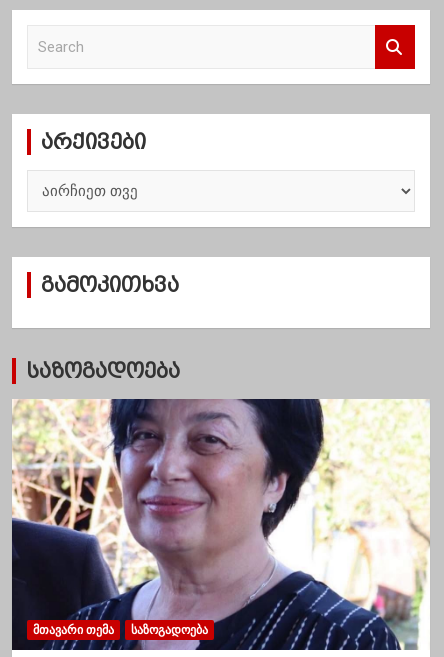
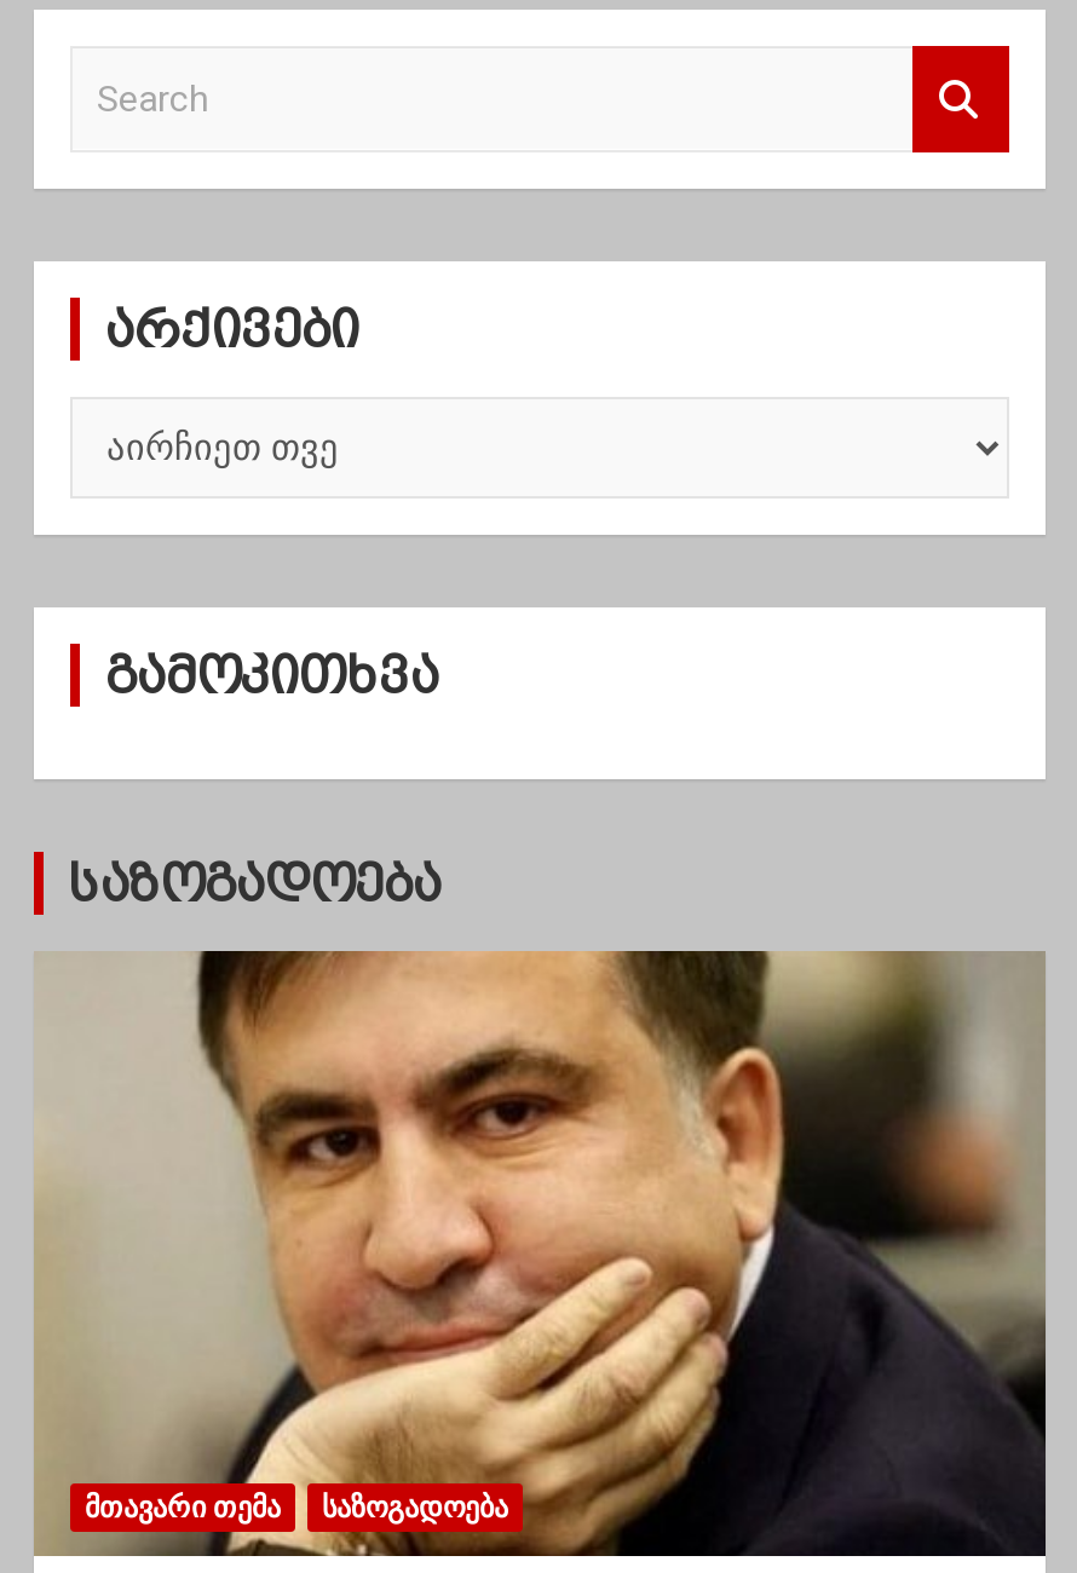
[11,398,430,651] [image] -> [34,947,1048,1560] [image]

